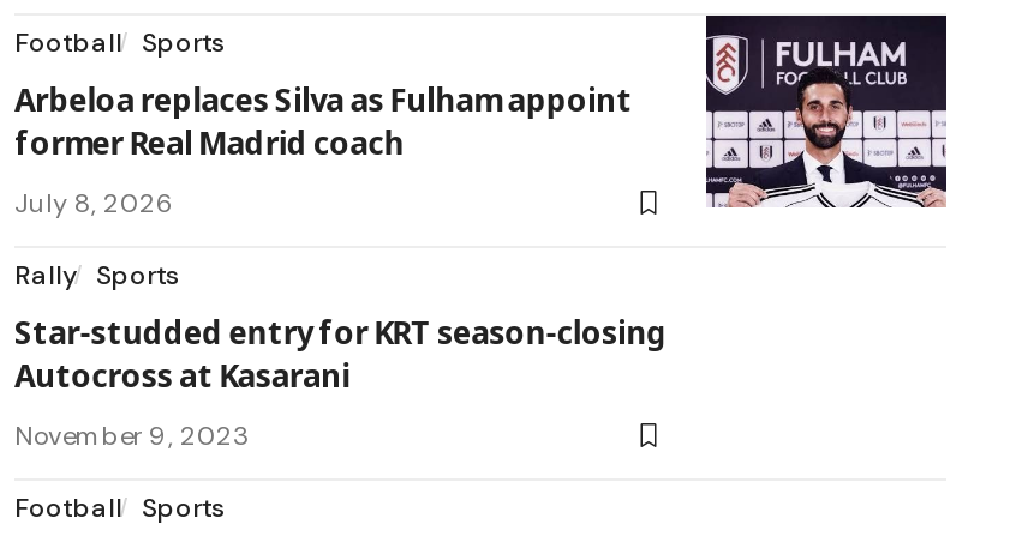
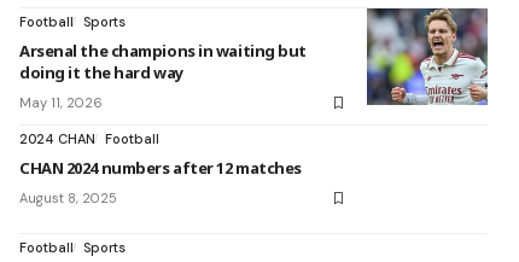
[706,16,949,207] [image] -> [366,7,489,106] [image]
[14,78,632,165] Arbeloa replaces Silva as Fulham appoint | former Real Madrid coach -> [19,40,307,83] Arsenal the champions in waiting but | doing it the hard way
[14,186,175,220] July 8, 2026 -> [19,94,103,111] May 11, 2026
[14,258,667,397] Rally Sports | Star-studded entry for KRT season-closing | Autocross at Kasarani -> [19,131,302,179] 2024 CHAN Football | CHAN 2024 numbers after 12 matches
[14,419,250,452] November 9, 2023 -> [19,190,117,207] August 8, 2025

